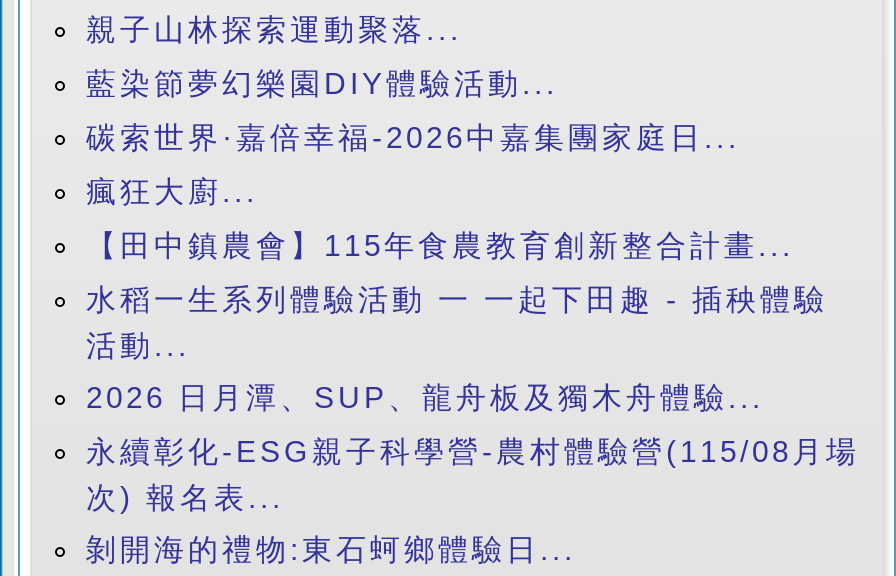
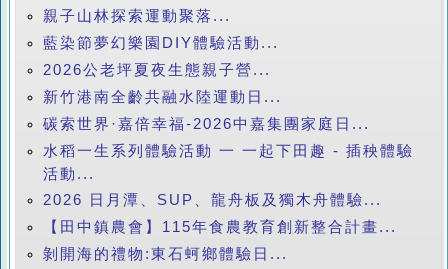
none -> [43,61,282,105] 2026公老坪夏夜生態親子營... | 新竹港南全齡共融水陸運動日...
moved [86,121,740,155] -> [43,115,370,132]: 碳索世界·嘉倍幸福-2026中嘉集團家庭日...
[86,175,258,209] 瘋狂大廚... -> none
moved [86,229,794,263] -> [43,218,397,235]: 【田中鎮農會】115年食農教育創新整合計畫...
[86,435,860,513] 永續彰化-ESG親子科學營-農村體驗營(115/08月場 | 次) 報名表... -> none

